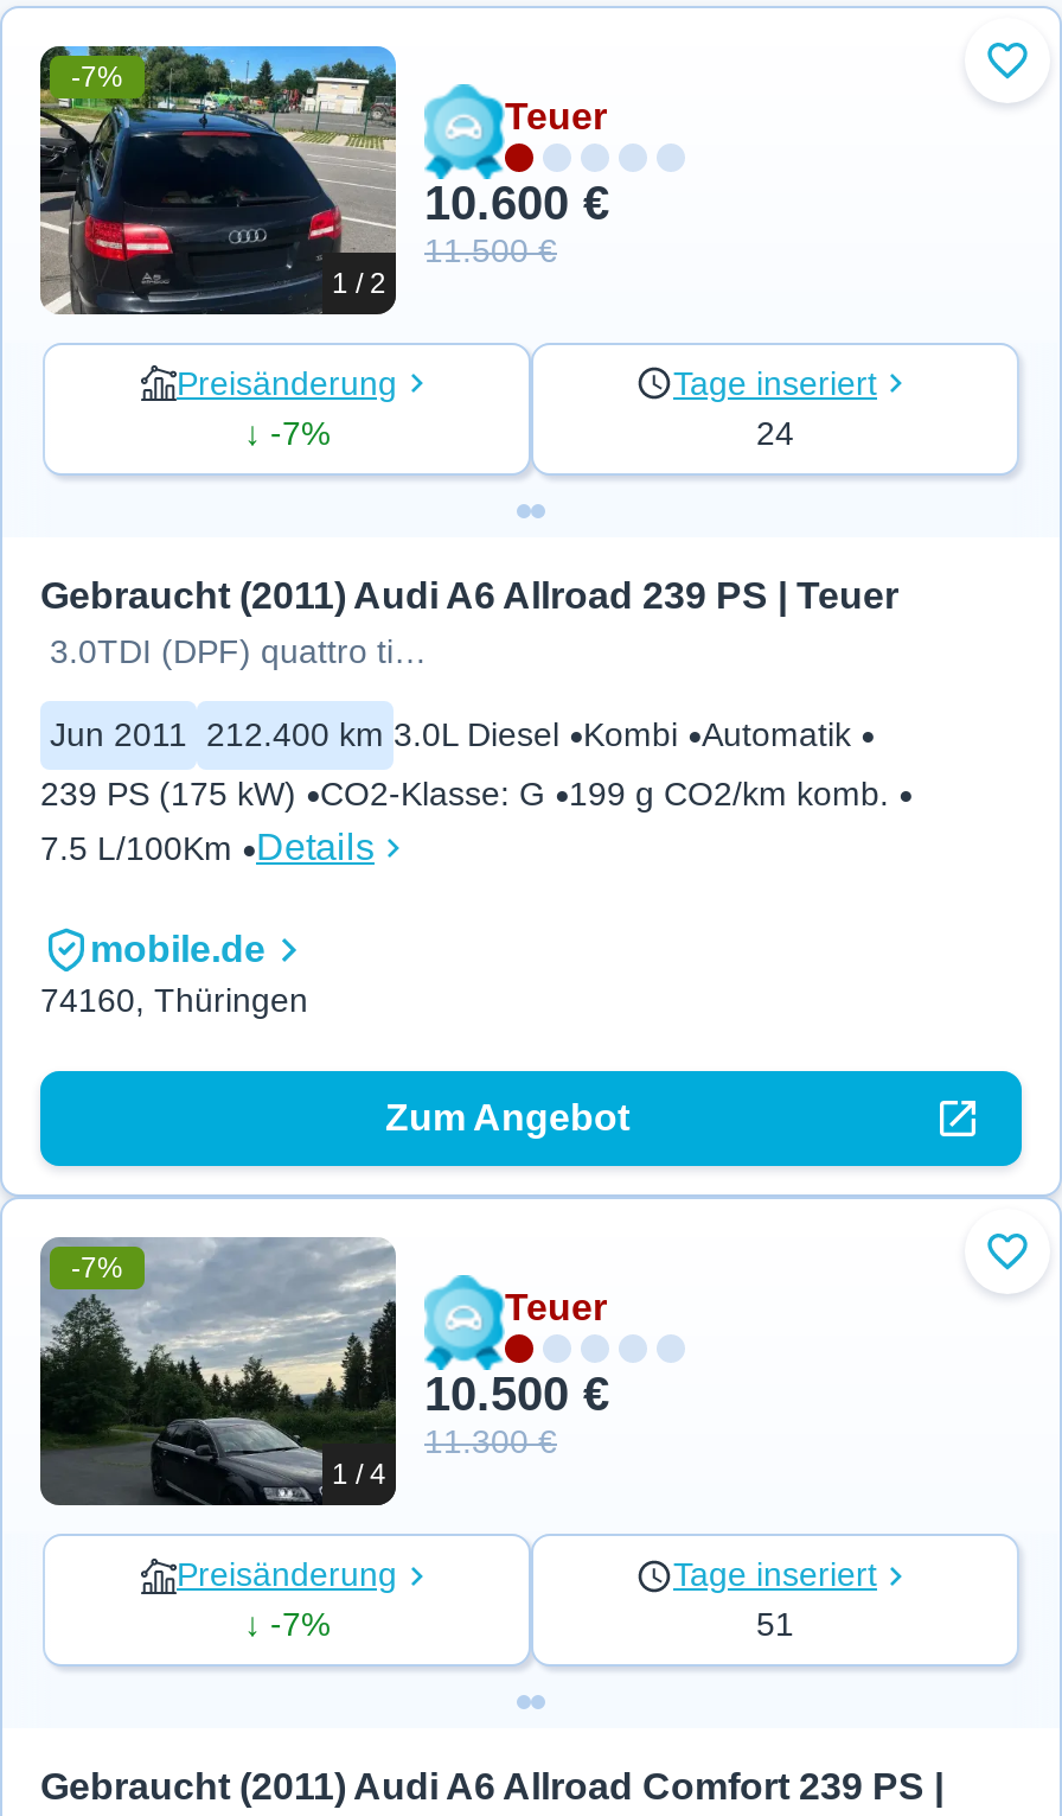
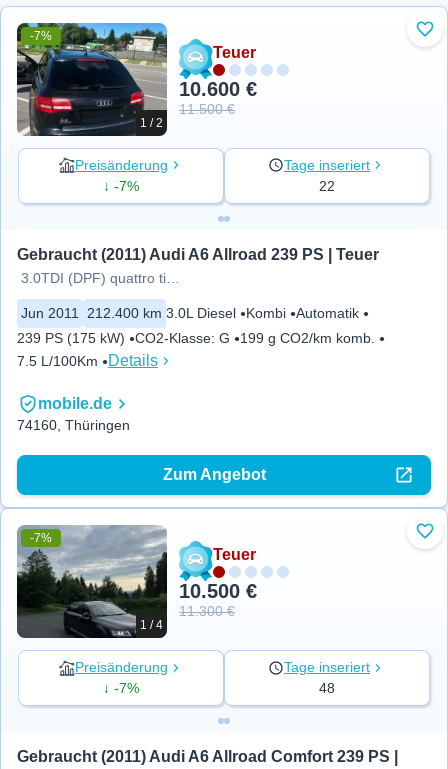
[756,413,794,451] 24 -> [319,178,335,194] 22
[756,1606,794,1644] 51 -> [319,680,335,696] 48

